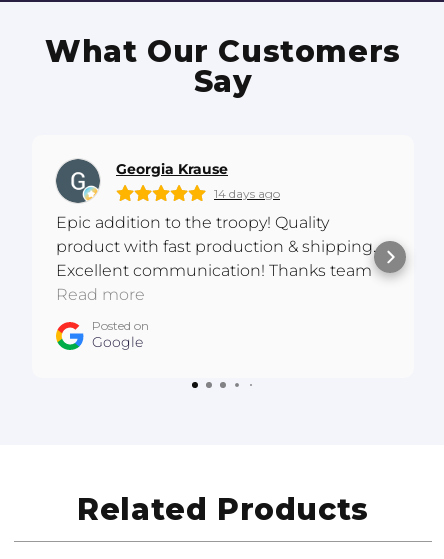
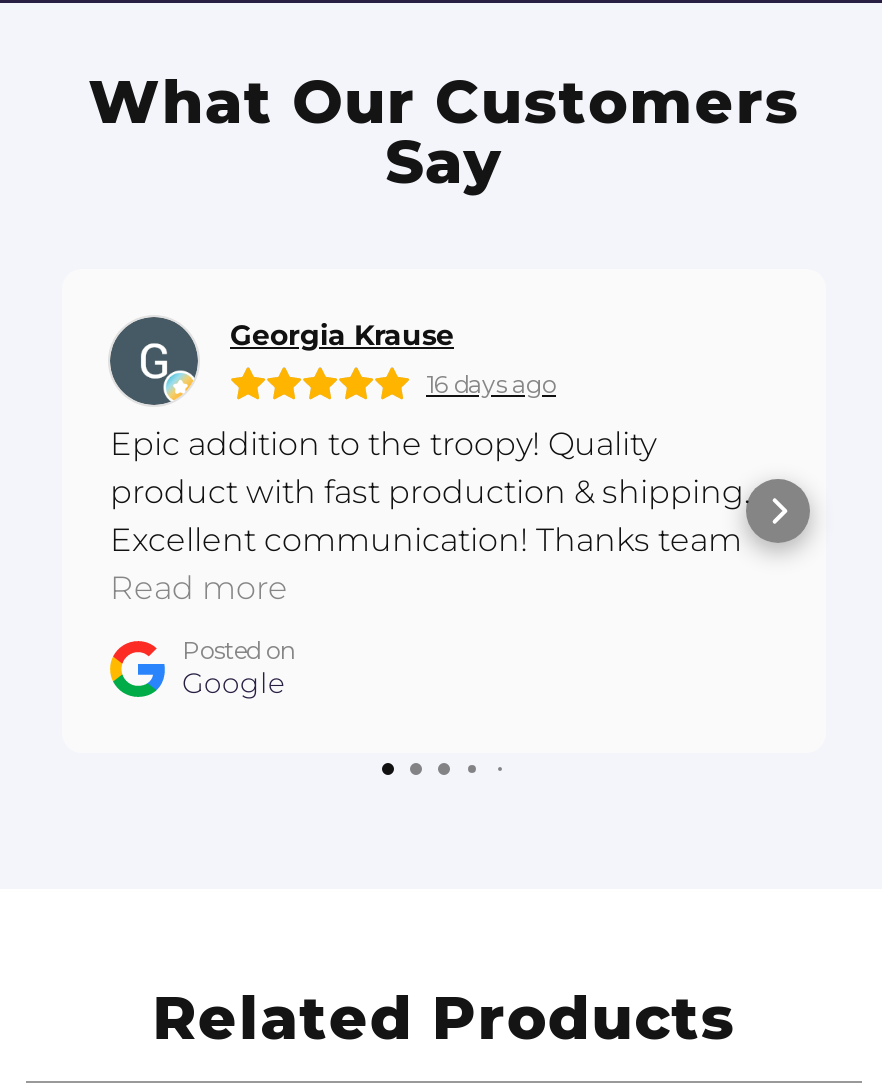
[214,186,280,201] 14 days ago -> [426,370,556,400] 16 days ago

